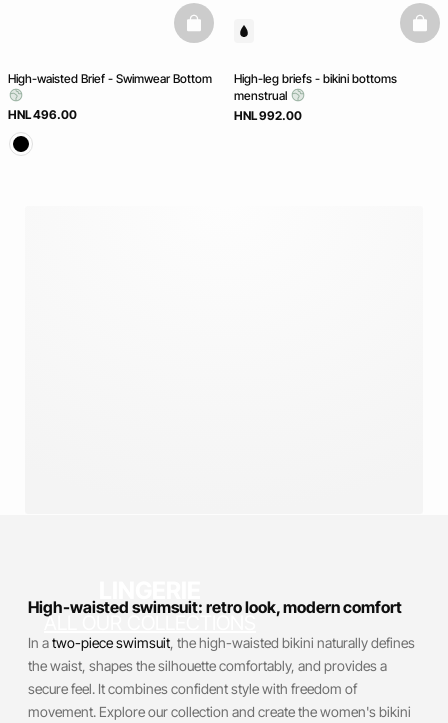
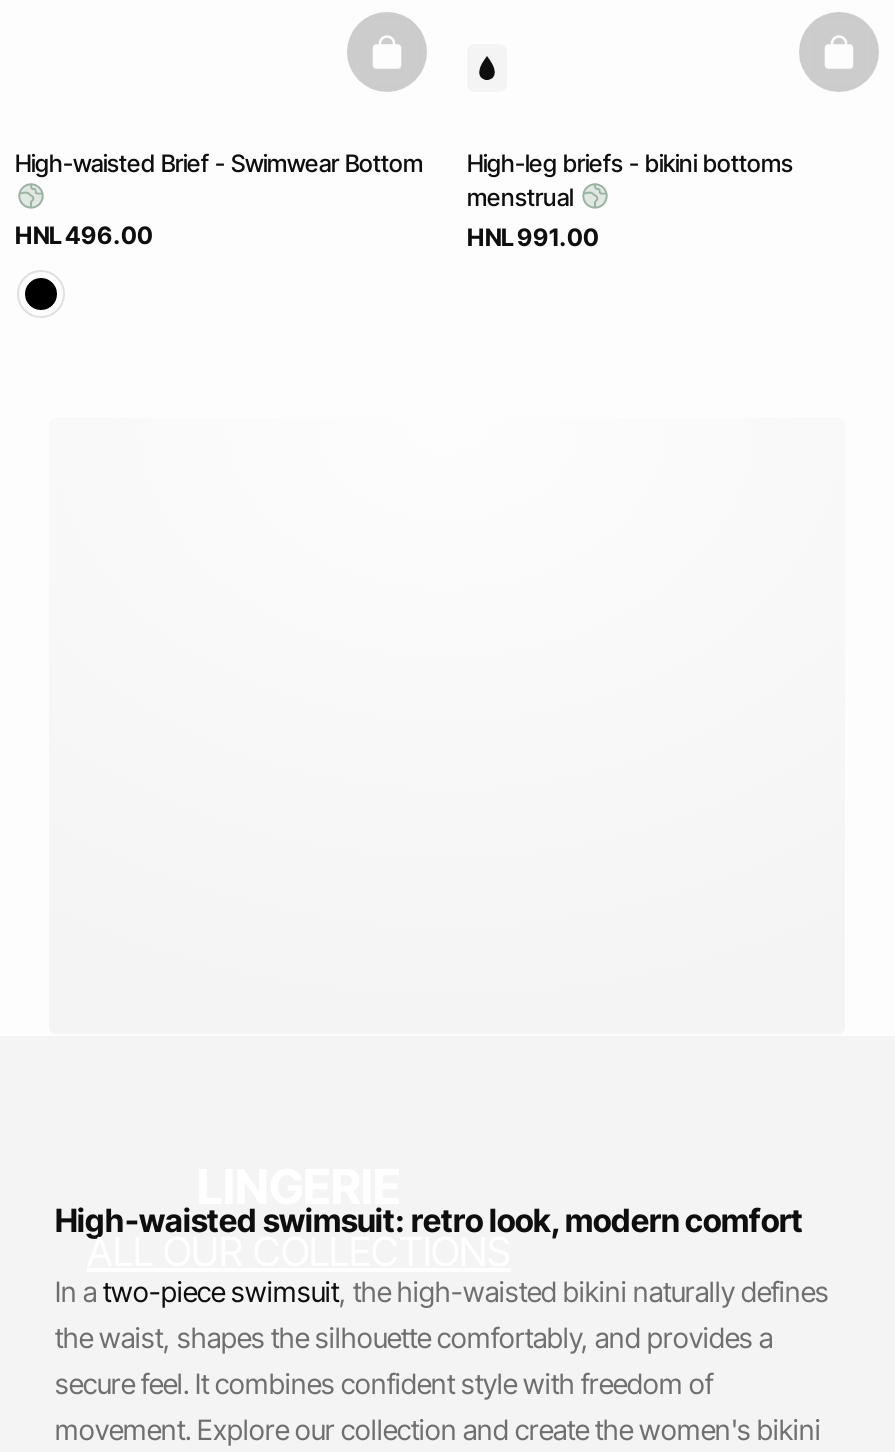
[234,107,302,122] HNL 992.00 -> [467,221,599,251] HNL 991.00

